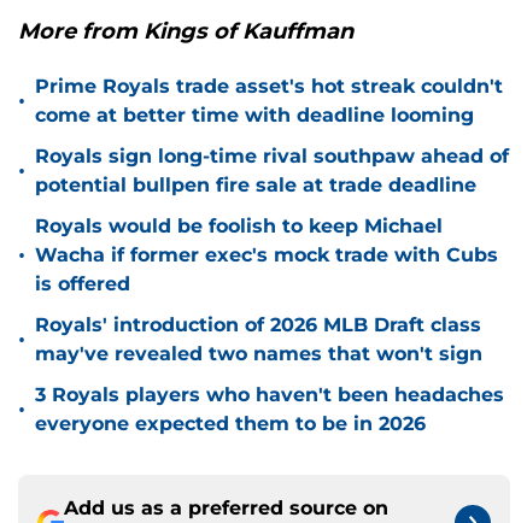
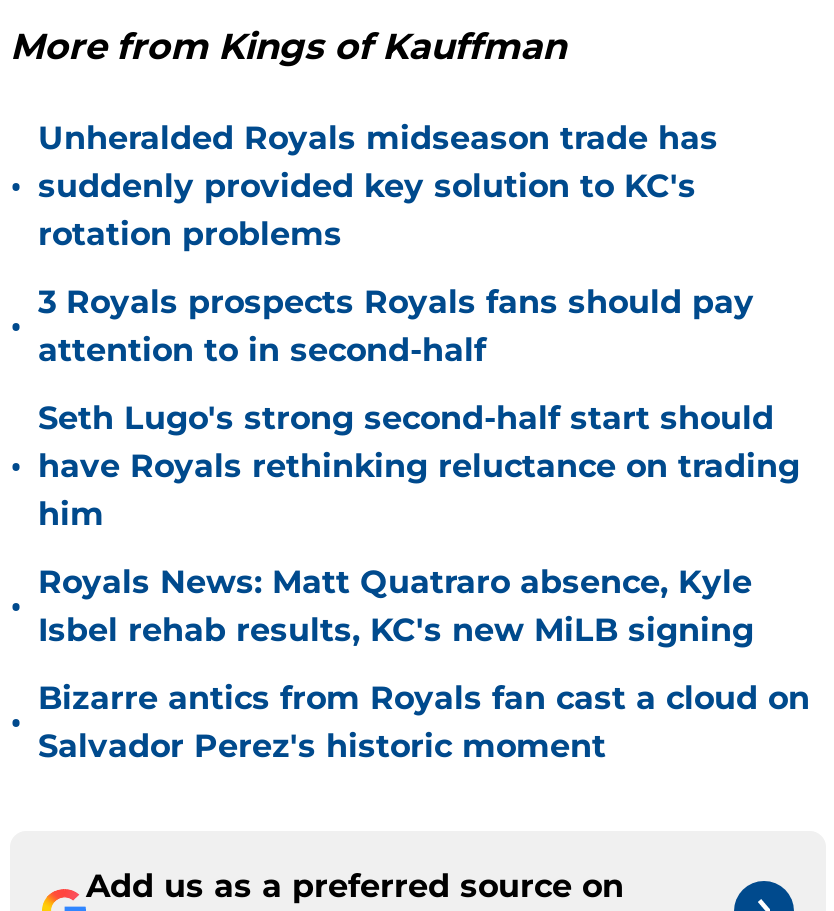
[35,75,503,127] Prime Royals trade asset's hot streak couldn't | come at better time with deadline looming -> [38,119,718,253] Unheralded Royals midseason trade has | suddenly provided key solution to KC's | rotation problems
[35,145,509,196] Royals sign long-time rival southpaw ahead of | potential bullpen fire sale at trade deadline -> [38,283,754,369] 3 Royals prospects Royals fans should pay | attention to in second-half
[35,215,498,295] Royals would be foolish to keep Michael | Wacha if former exec's mock trade with Cubs | is offered -> [38,399,800,533] Seth Lugo's strong second-half start should | have Royals rethinking reluctance on trading | him
[35,313,482,365] Royals' introduction of 2026 MLB Draft class | may've revealed two names that won't sign -> [38,563,754,649] Royals News: Matt Quatraro absence, Kyle | Isbel rehab results, KC's new MiLB signing
[35,383,504,435] 3 Royals players who haven't been headaches | everyone expected them to be in 2026 -> [38,679,810,765] Bizarre antics from Royals fan cast a cloud on | Salvador Perez's historic moment

